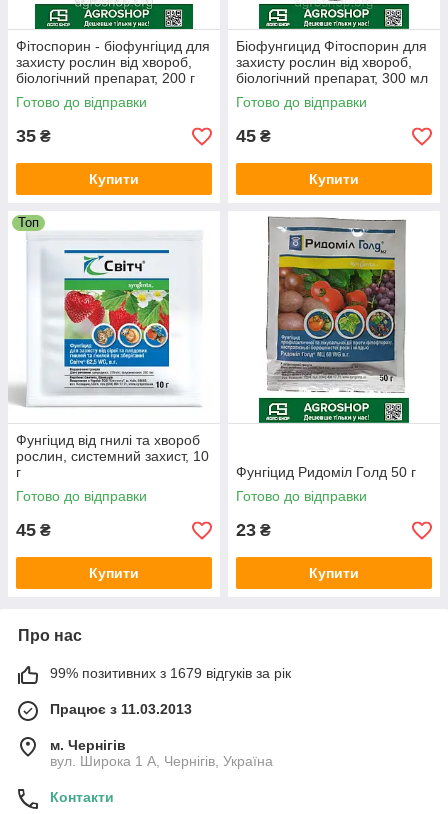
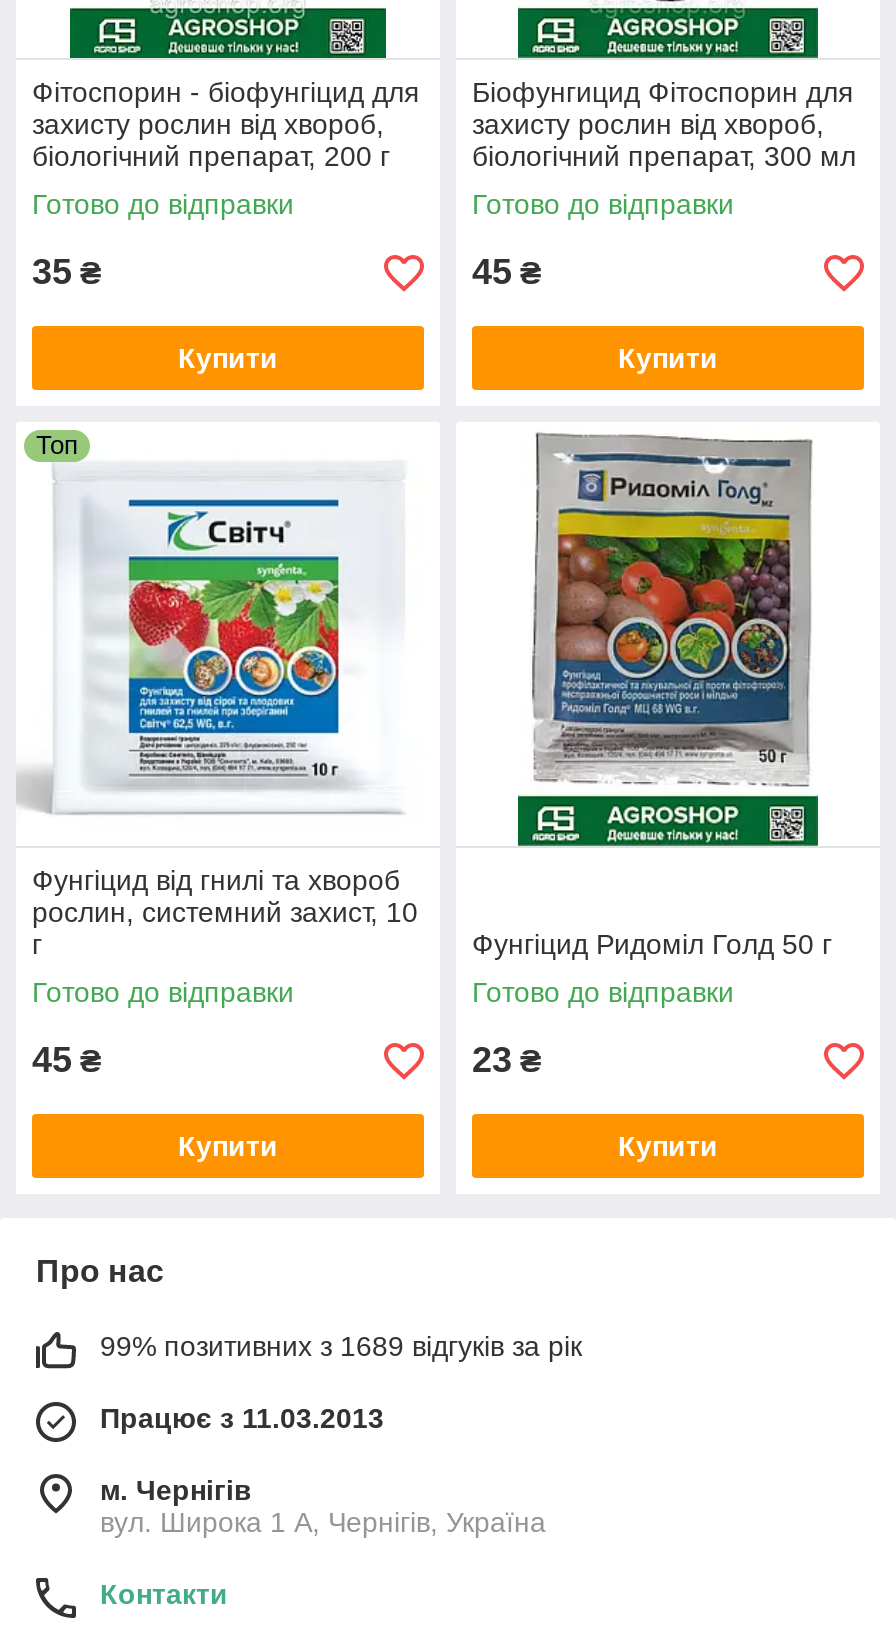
[50,665,291,681] 99% позитивних з 1679 відгуків за рік -> [100,1331,582,1363] 99% позитивних з 1689 відгуків за рік

